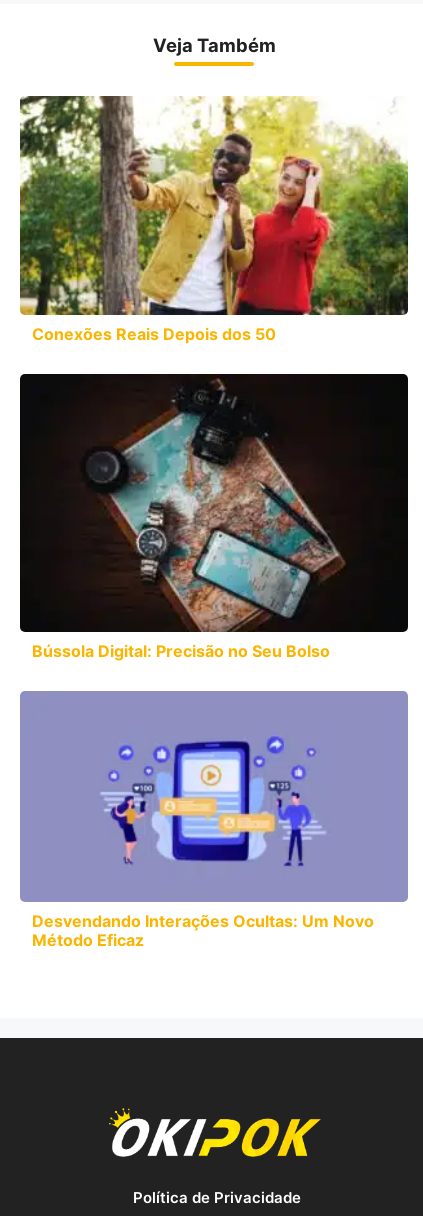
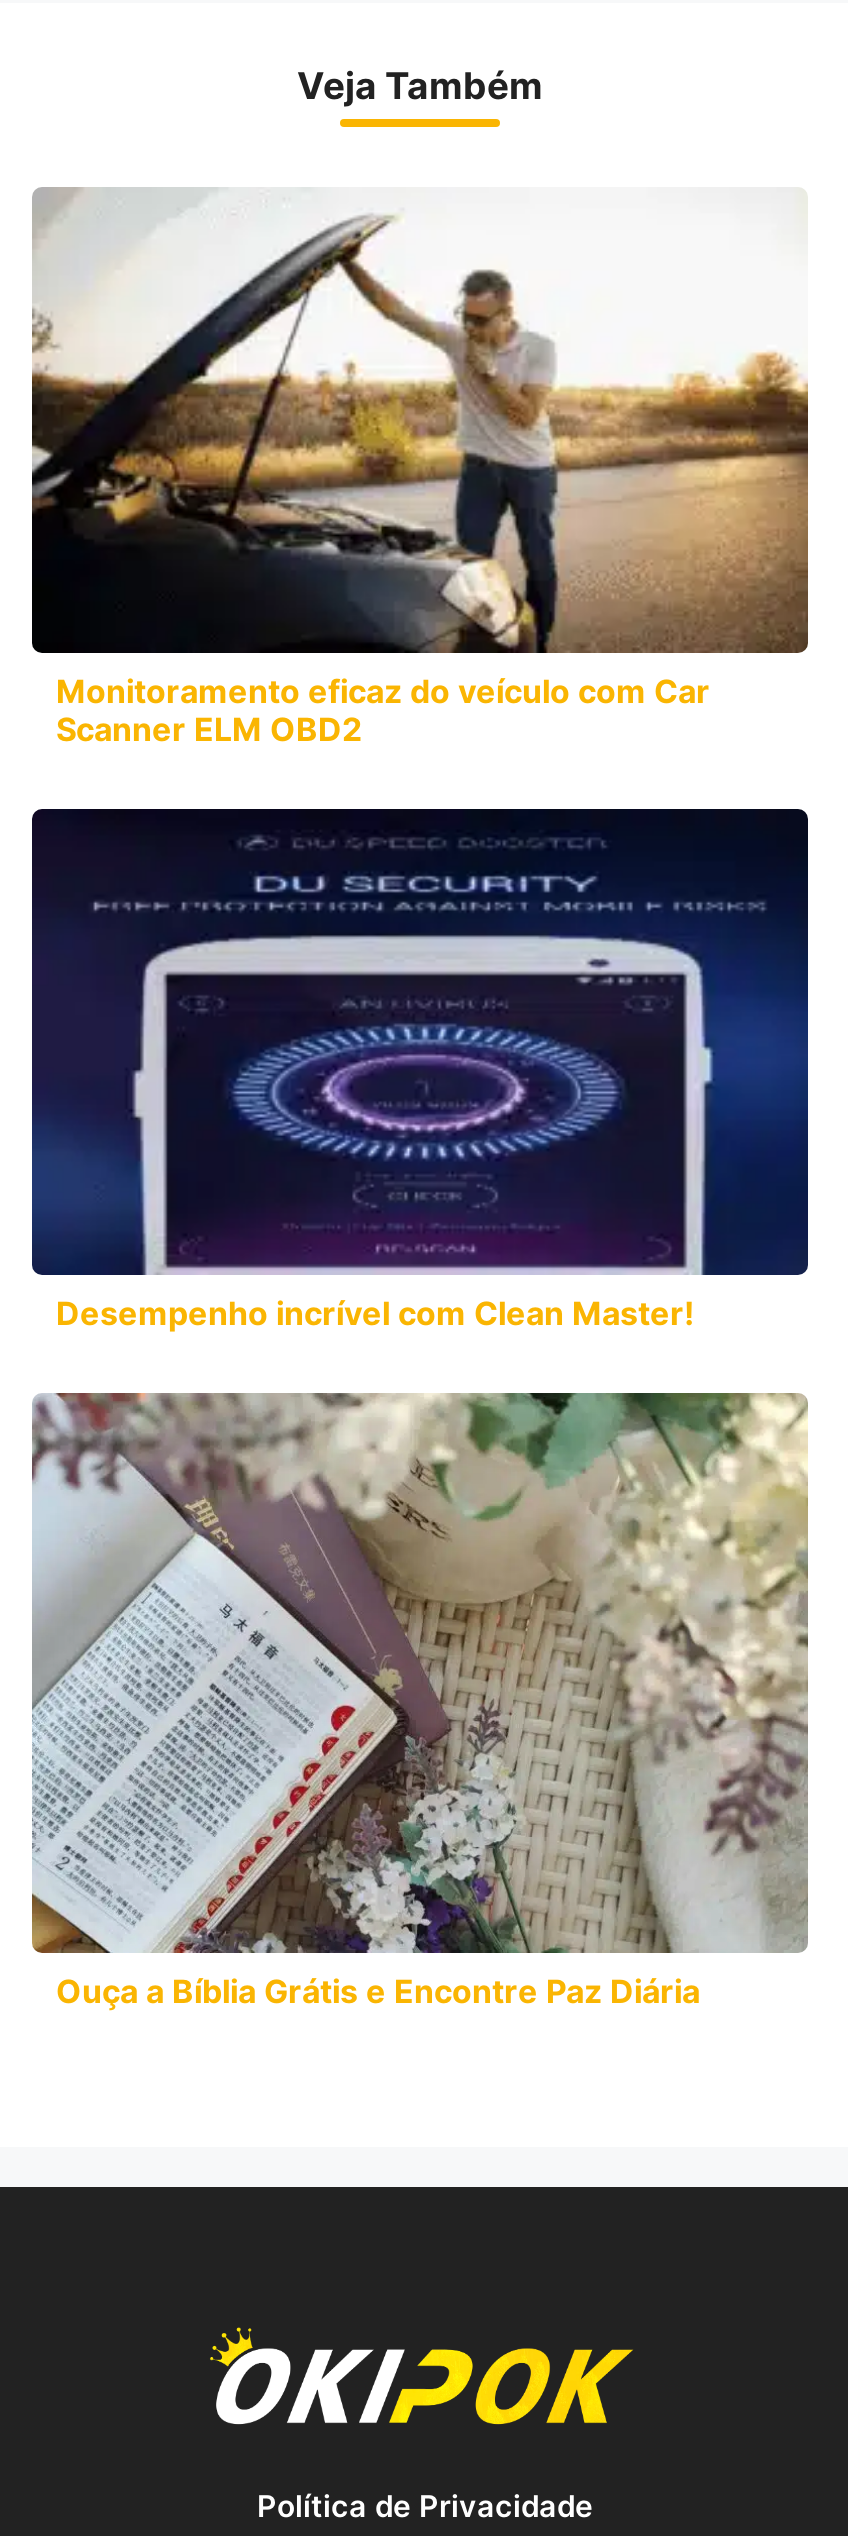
[19,95,409,344] [image] | Conexões Reais Depois dos 50 -> [30,187,810,749] [image] | Monitoramento eficaz do veículo com Car | Scanner ELM OBD2
[19,373,408,661] [image] | Bússola Digital: Precisão no Seu Bolso -> [30,807,810,1333] [image] | Desempenho incrível com Clean Master!
[20,690,408,950] [image] | Desvendando Interações Ocultas: Um Novo | Método Eficaz -> [30,1391,810,2011] [image] | Ouça a Bíblia Grátis e Encontre Paz Diária

